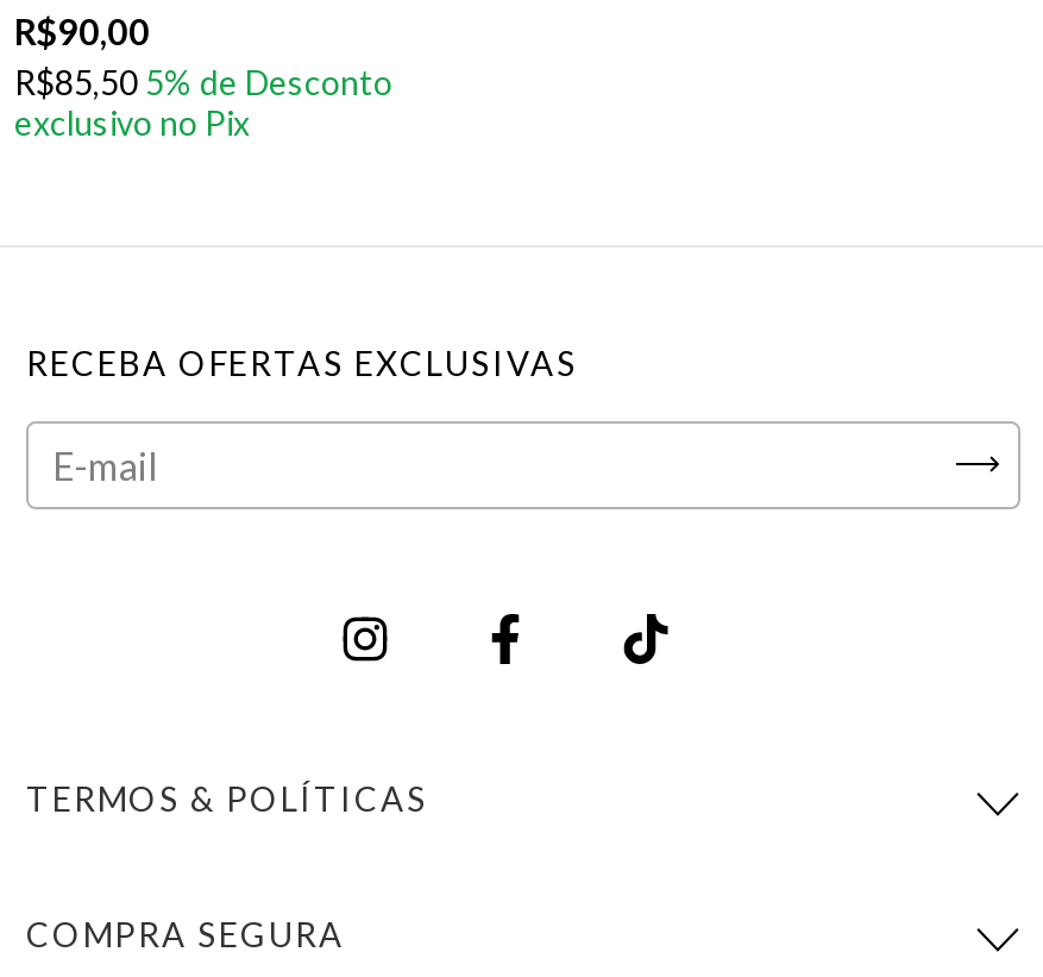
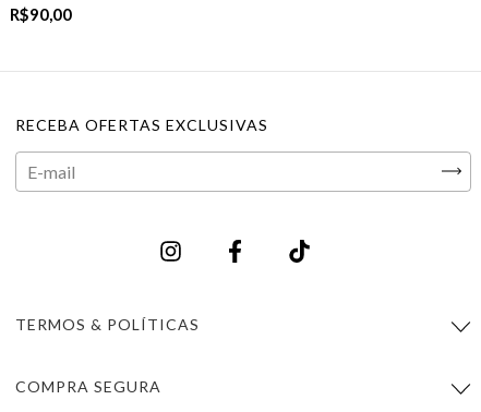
[14,61,145,101] R$85,50 -> none

